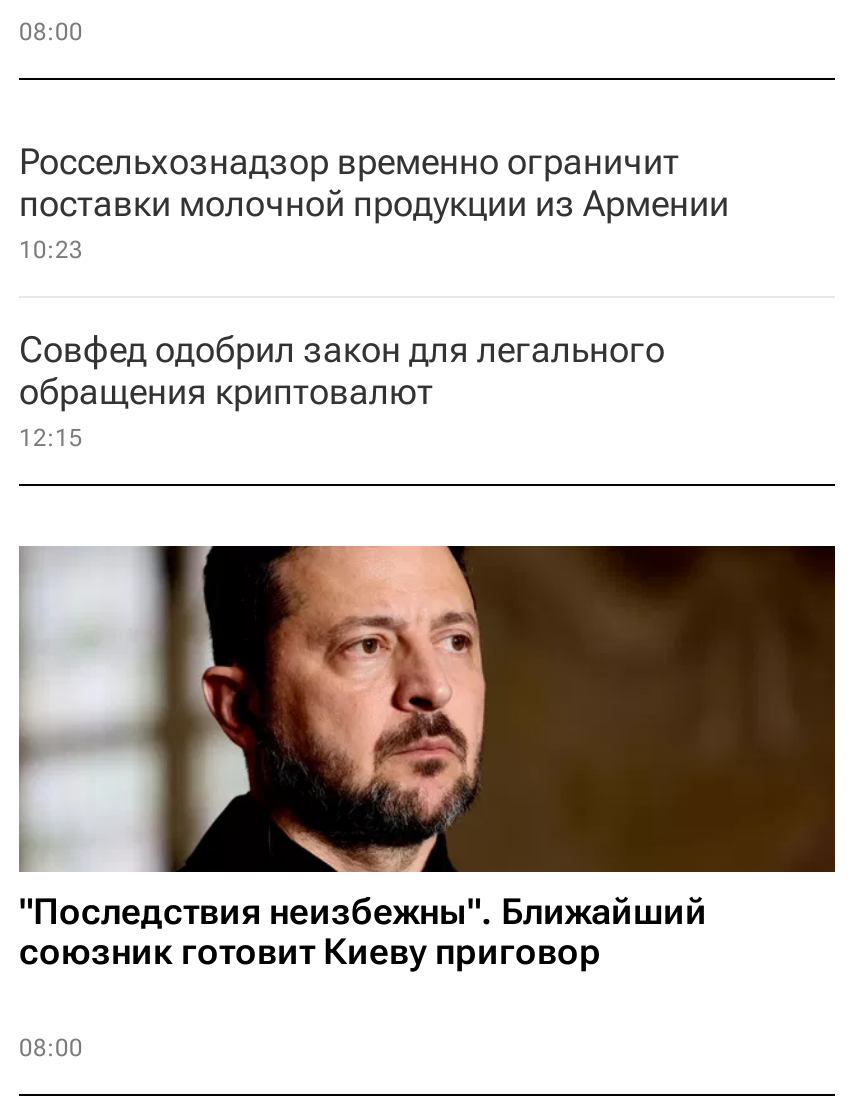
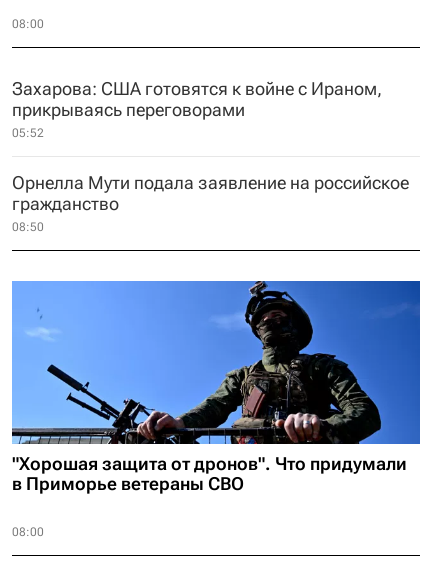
[19,140,729,264] Россельхознадзор временно ограничит | поставки молочной продукции из Армении | 10:23 -> [12,78,382,140] Захарова: США готовятся к войне с Ираном, | прикрываясь переговорами | 05:52
[19,328,665,452] Совфед одобрил закон для легального | обращения криптовалют | 12:15 -> [12,172,409,234] Орнелла Мути подала заявление на российское | гражданство | 08:50
[17,544,837,972] [image] | "Последствия неизбежны". Ближайший | союзник готовит Киеву приговор -> [11,280,421,494] [image] | "Хорошая защита от дронов". Что придумали | в Приморье ветераны СВО

